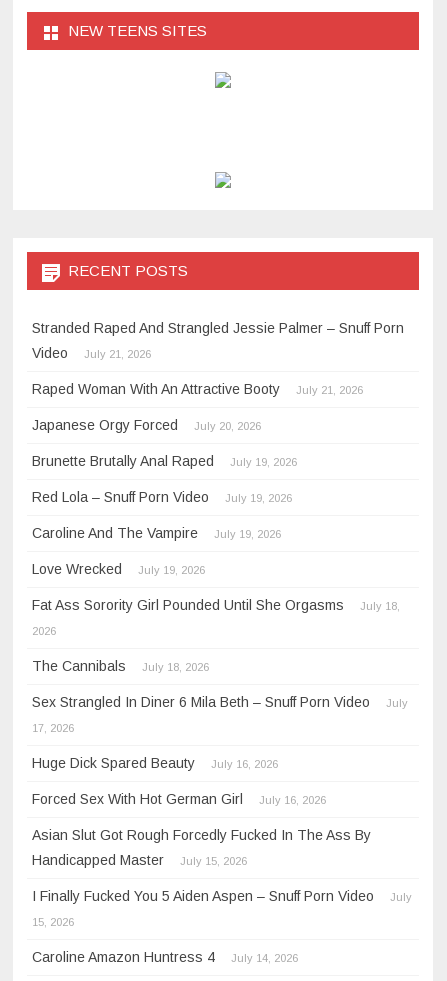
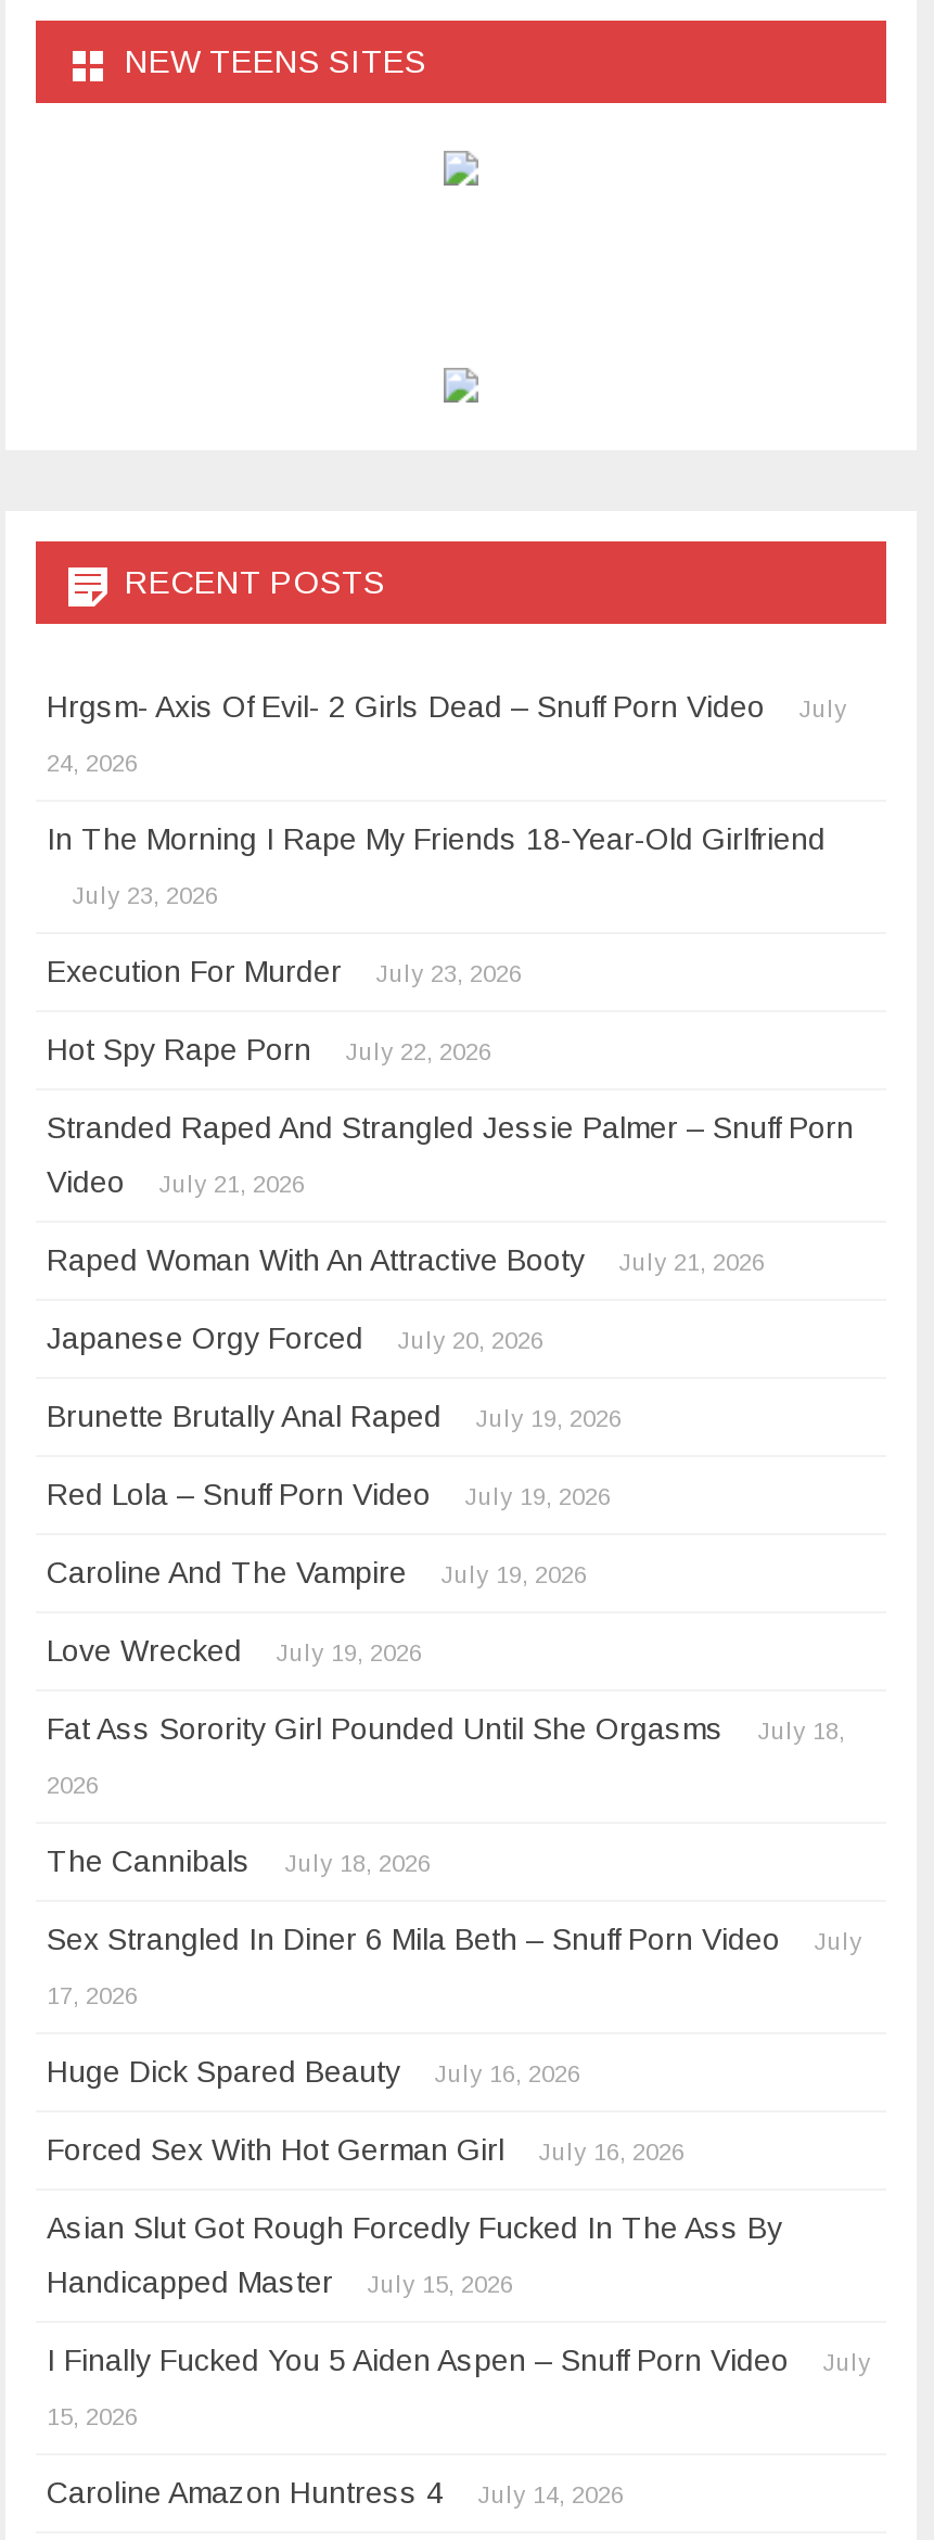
none -> [47,690,847,1068] Hrgsm- Axis Of Evil- 2 Girls Dead – Snuff Porn Video | July | 24, 2026 | In The Morning I Rape My Friends 18-Year-Old Girlfriend | July 23, 2026 | Execution For Murder | July 23, 2026 | Hot Spy Rape Porn | July 22, 2026

